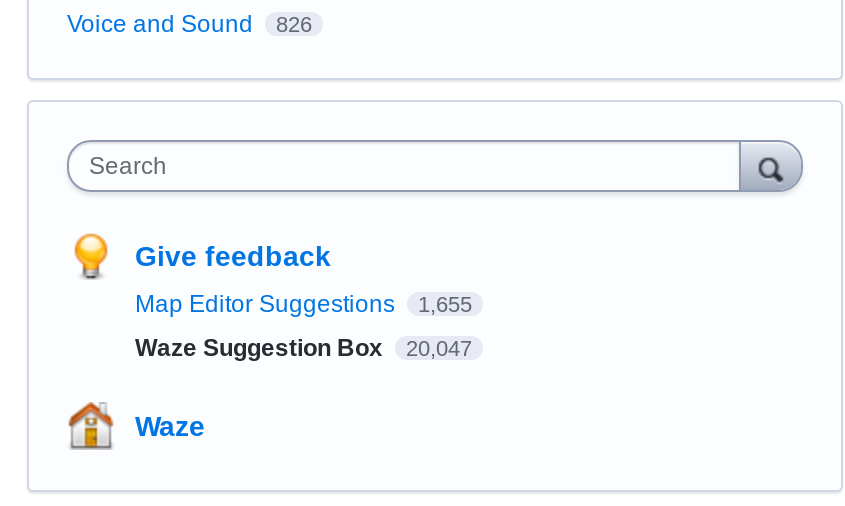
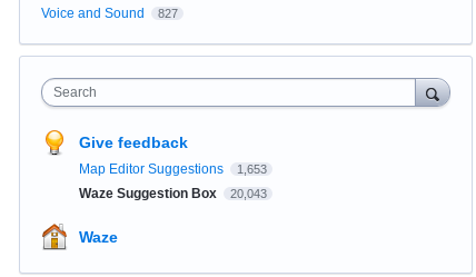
[67,9,312,37] Voice and Sound 826 -> [41,5,177,21] Voice and Sound 827
[135,289,472,317] Map Editor Suggestions 1,655 -> [79,161,266,177] Map Editor Suggestions 1,653
[135,333,472,361] Waze Suggestion Box 20,047 -> [79,185,266,201] Waze Suggestion Box 20,043

